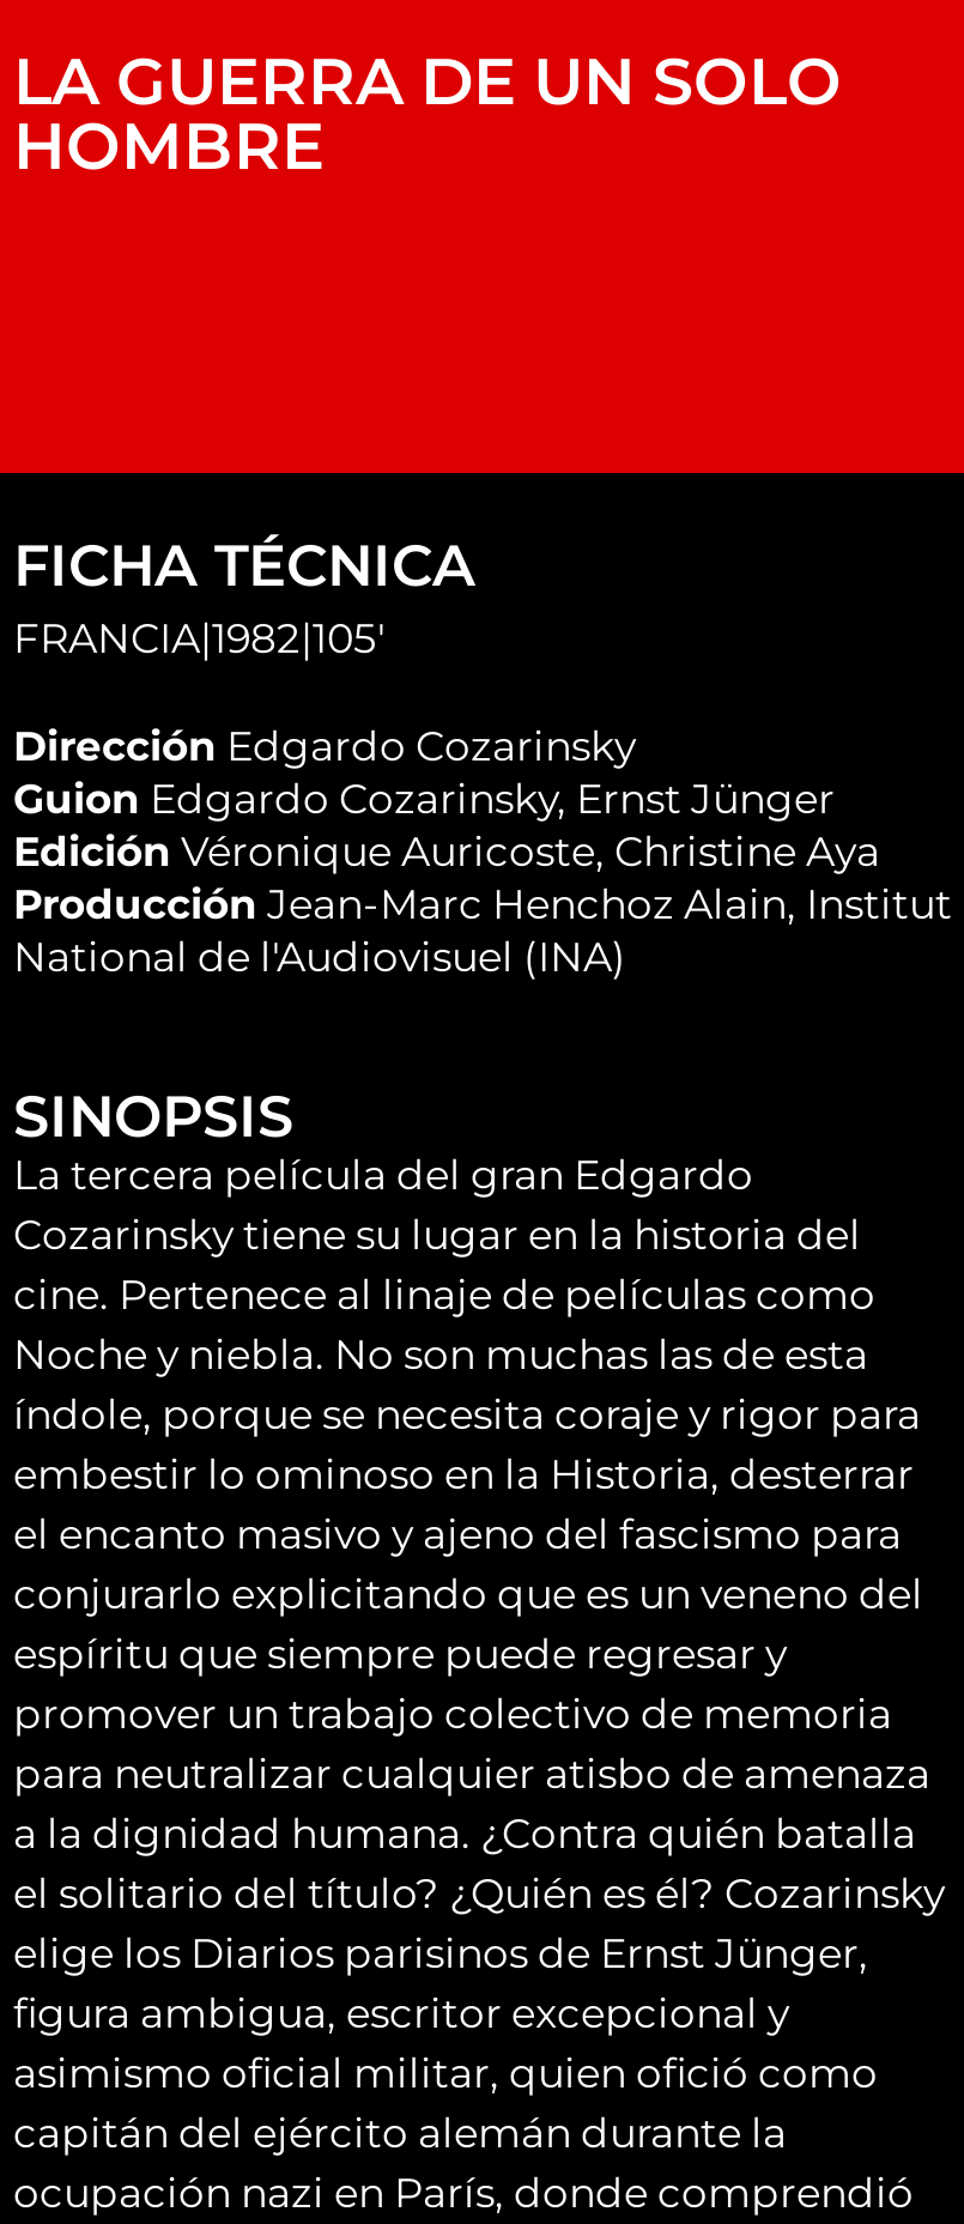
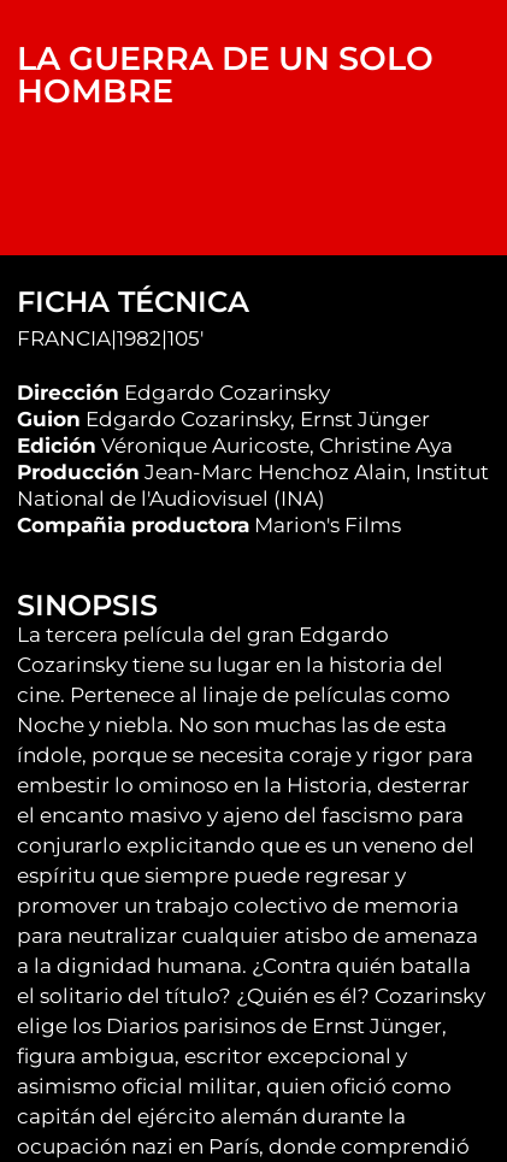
none -> [17,513,401,537] Compañia productora Marion's Films

